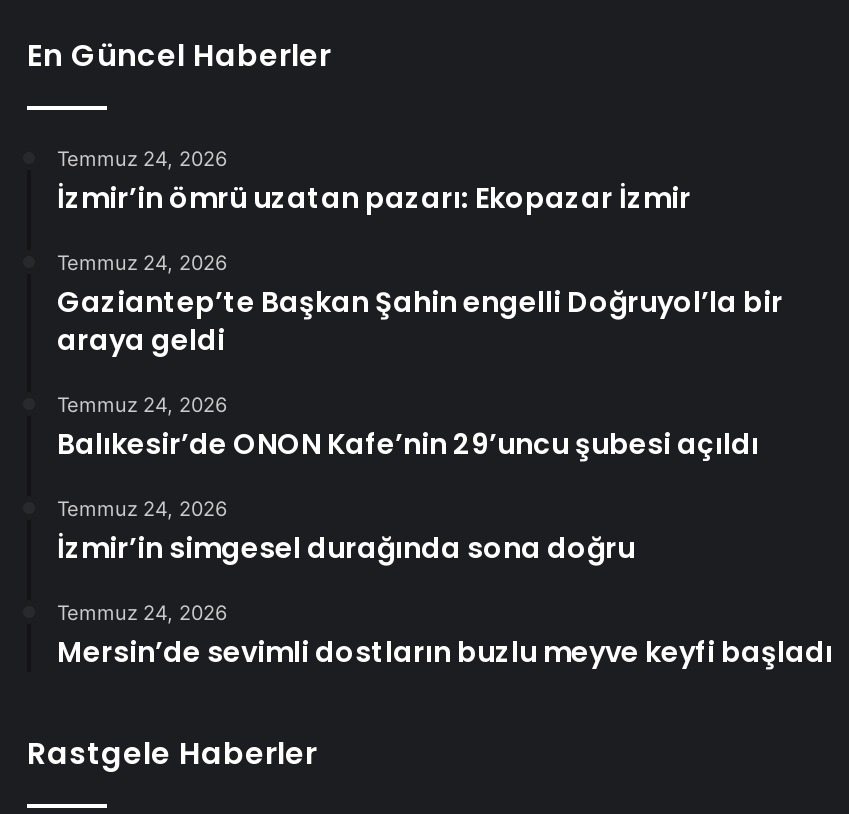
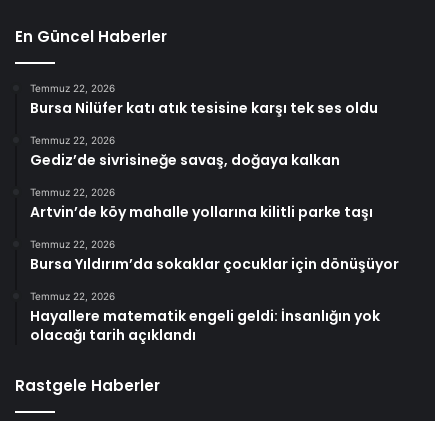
[57,145,691,217] Temmuz 24, 2026 | İzmir’in ömrü uzatan pazarı: Ekopazar İzmir -> [30,81,378,117] Temmuz 22, 2026 | Bursa Nilüfer katı atık tesisine karşı tek ses oldu
[57,249,783,359] Temmuz 24, 2026 | Gaziantep’te Başkan Şahin engelli Doğruyol’la bir | araya geldi -> [30,133,340,169] Temmuz 22, 2026 | Gediz’de sivrisineğe savaş, doğaya kalkan
[57,391,759,463] Temmuz 24, 2026 | Balıkesir’de ONON Kafe’nin 29’uncu şubesi açıldı -> [30,185,373,221] Temmuz 22, 2026 | Artvin’de köy mahalle yollarına kilitli parke taşı
[57,495,635,567] Temmuz 24, 2026 | İzmir’in simgesel durağında sona doğru -> [30,237,399,273] Temmuz 22, 2026 | Bursa Yıldırım’da sokaklar çocuklar için dönüşüyor
[57,599,833,671] Temmuz 24, 2026 | Mersin’de sevimli dostların buzlu meyve keyfi başladı -> [30,289,380,344] Temmuz 22, 2026 | Hayallere matematik engeli geldi: İnsanlığın yok | olacağı tarih açıklandı

